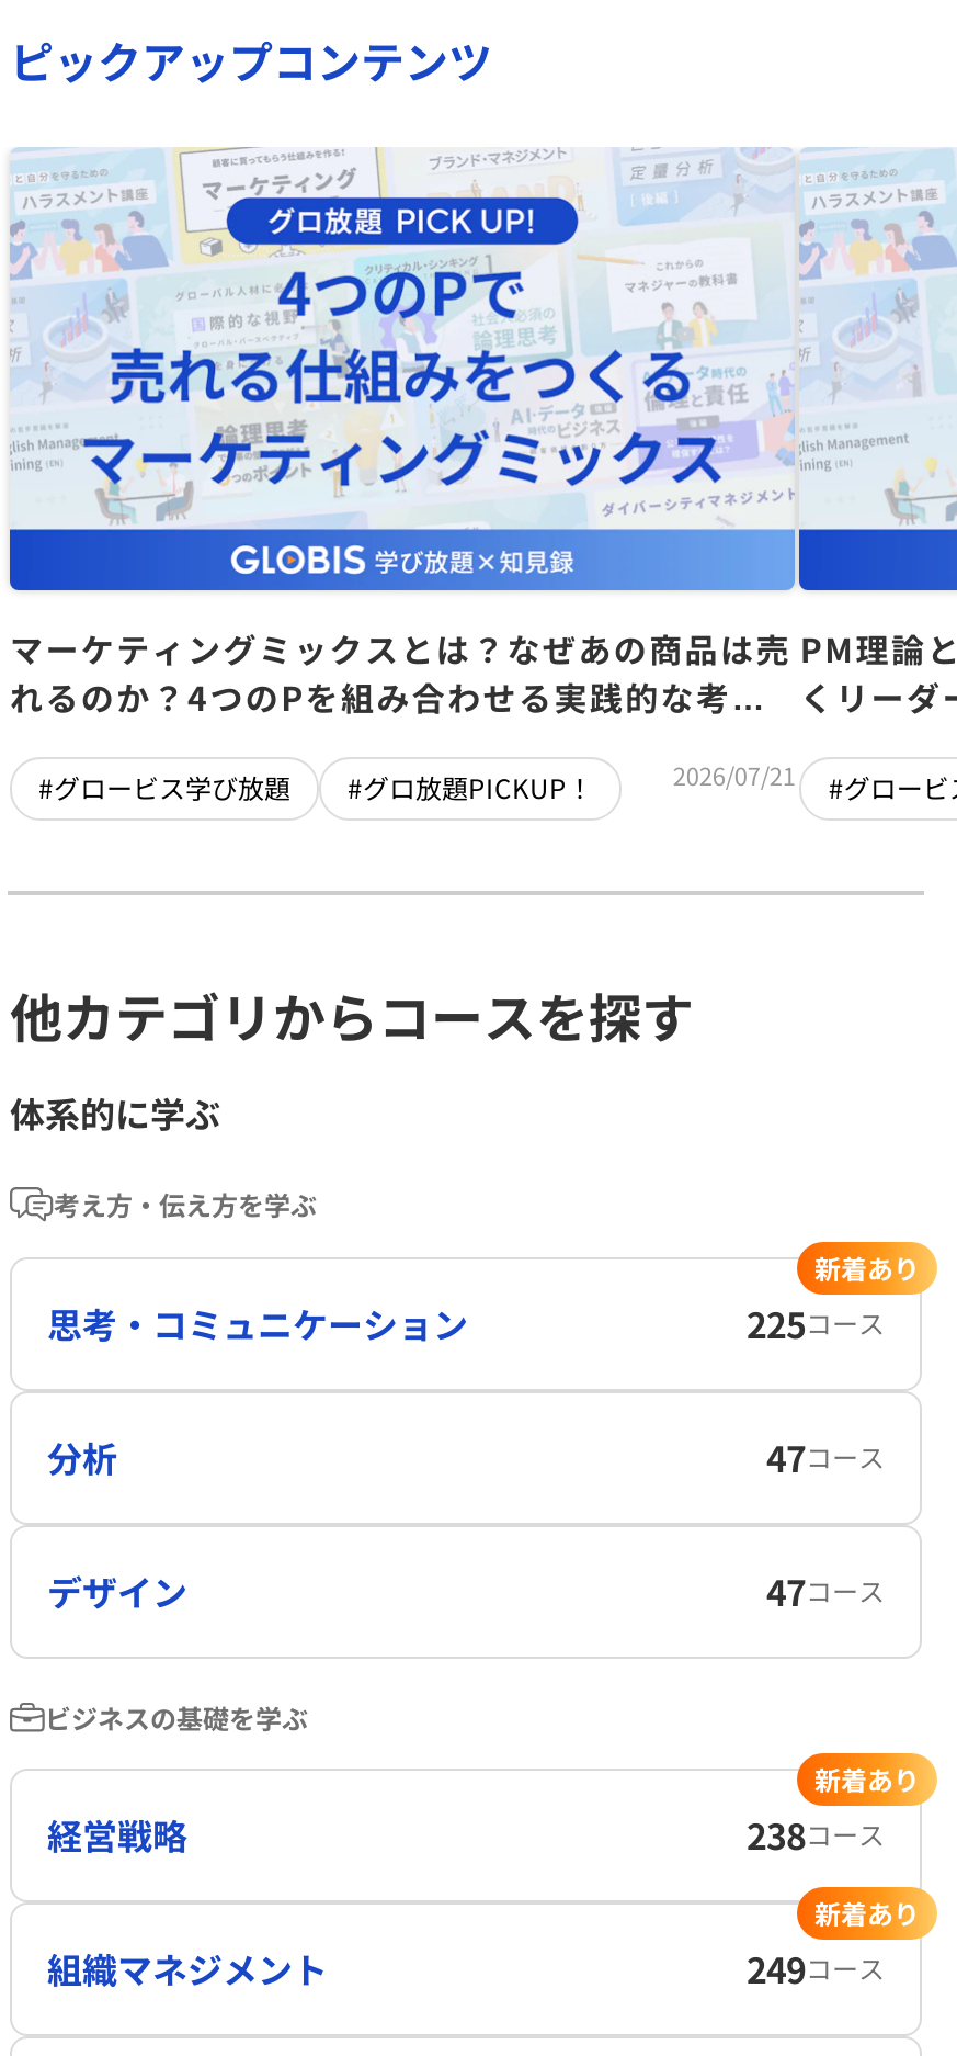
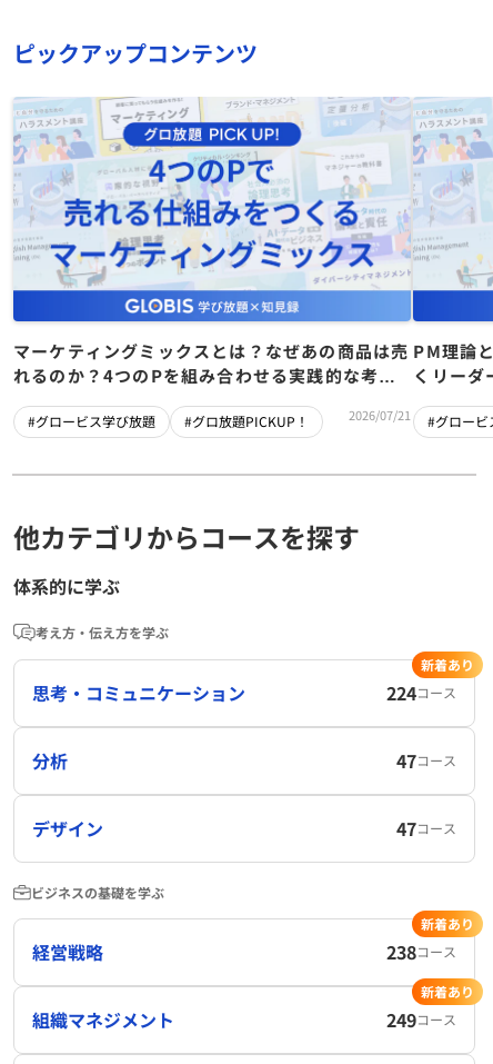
[747,1297,885,1349] 225コース -> [386,679,456,706] 224コース

